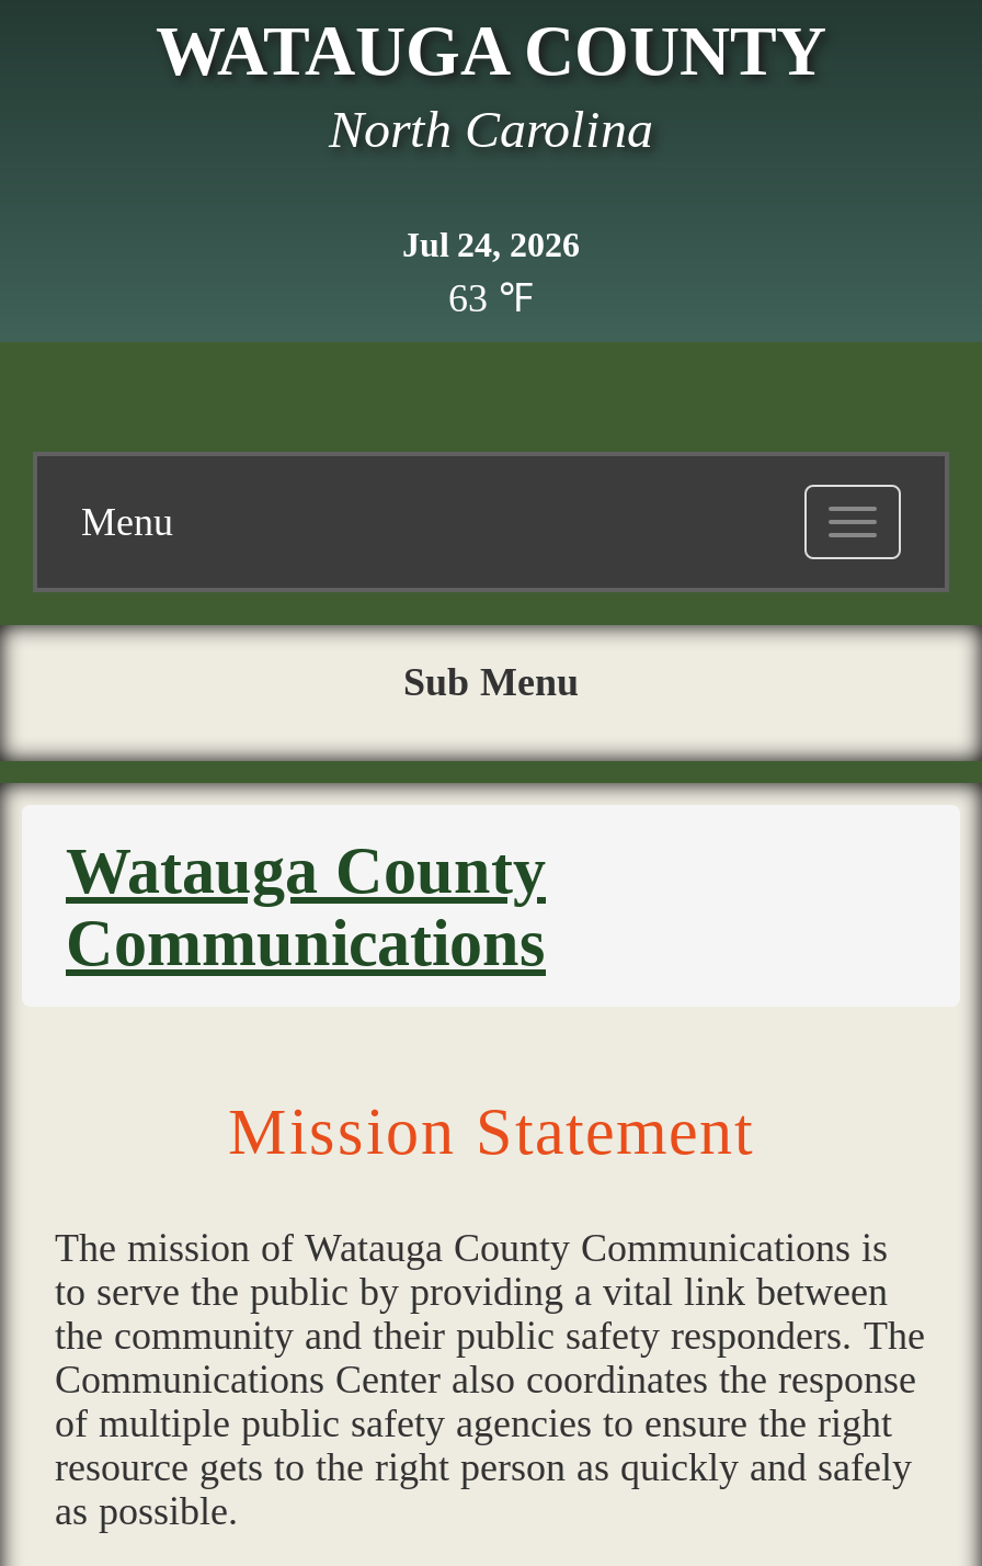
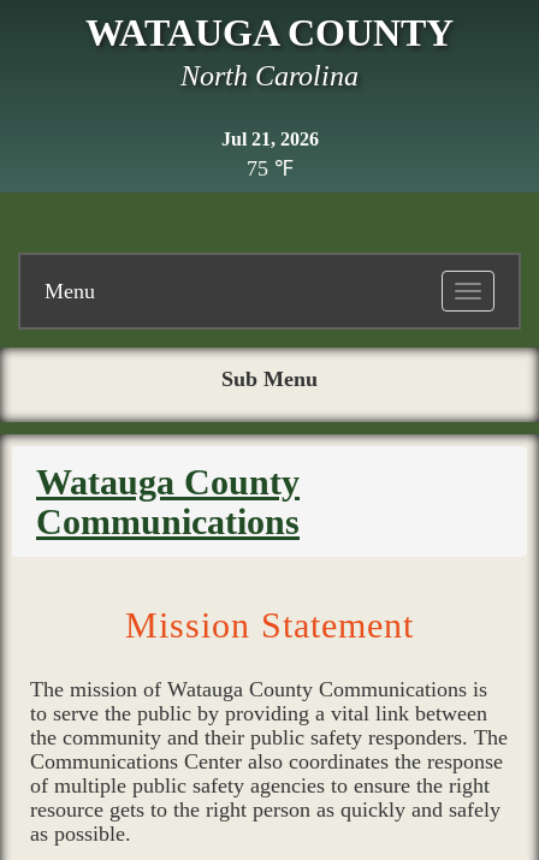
[402,226,580,263] Jul 24, 2026 -> [221,129,318,149] Jul 21, 2026
[448,276,534,320] 63 ℉ -> [246,156,293,180] 75 ℉

